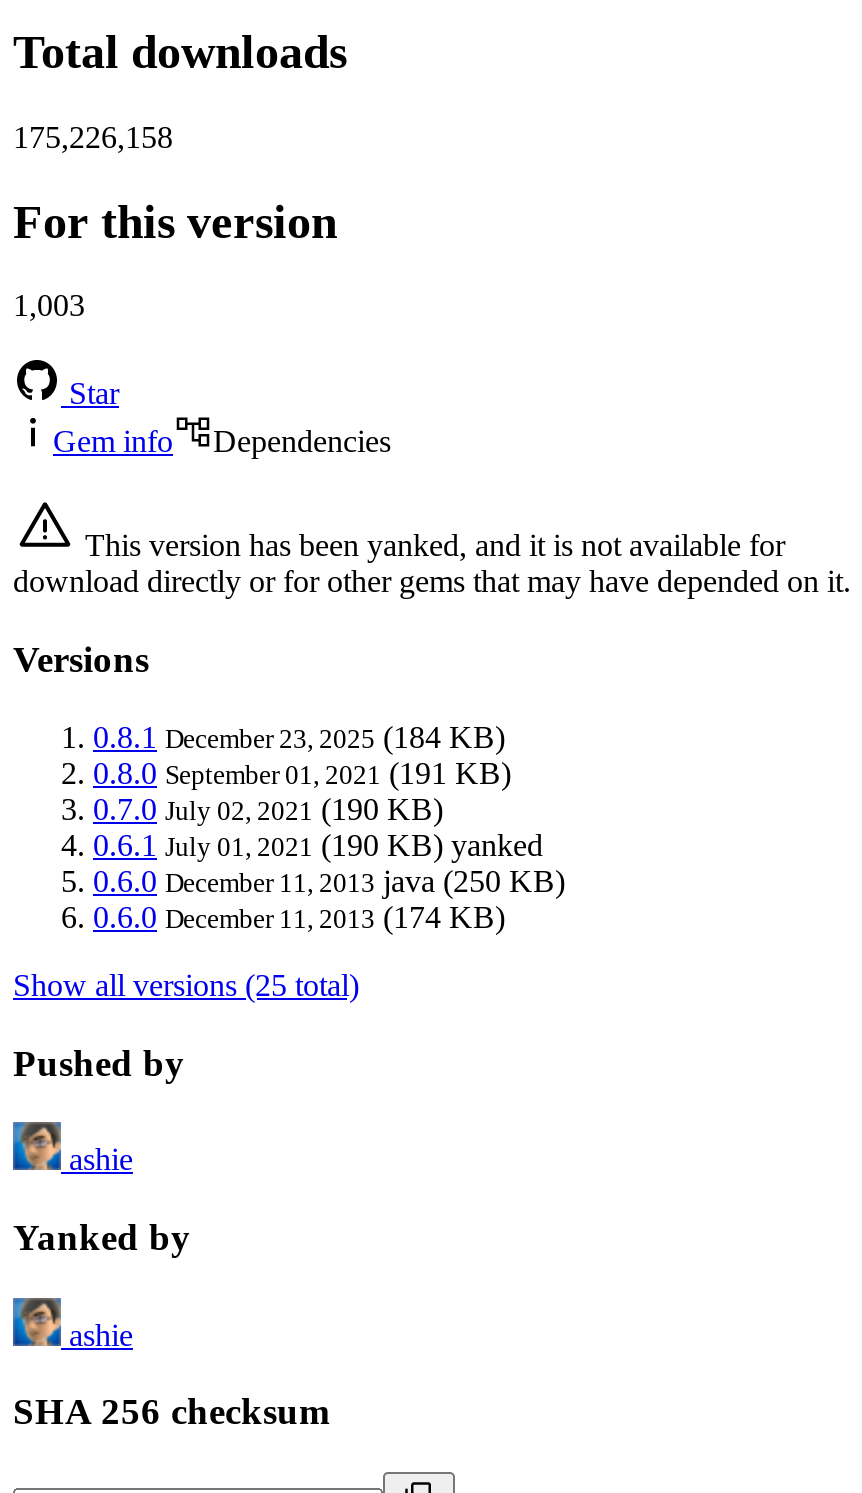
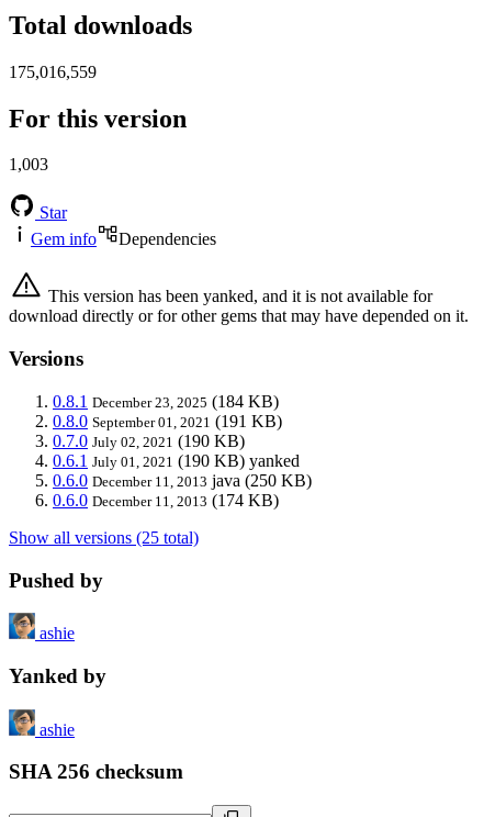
[13,119,173,153] 175,226,158 -> [9,62,97,81] 175,016,559

